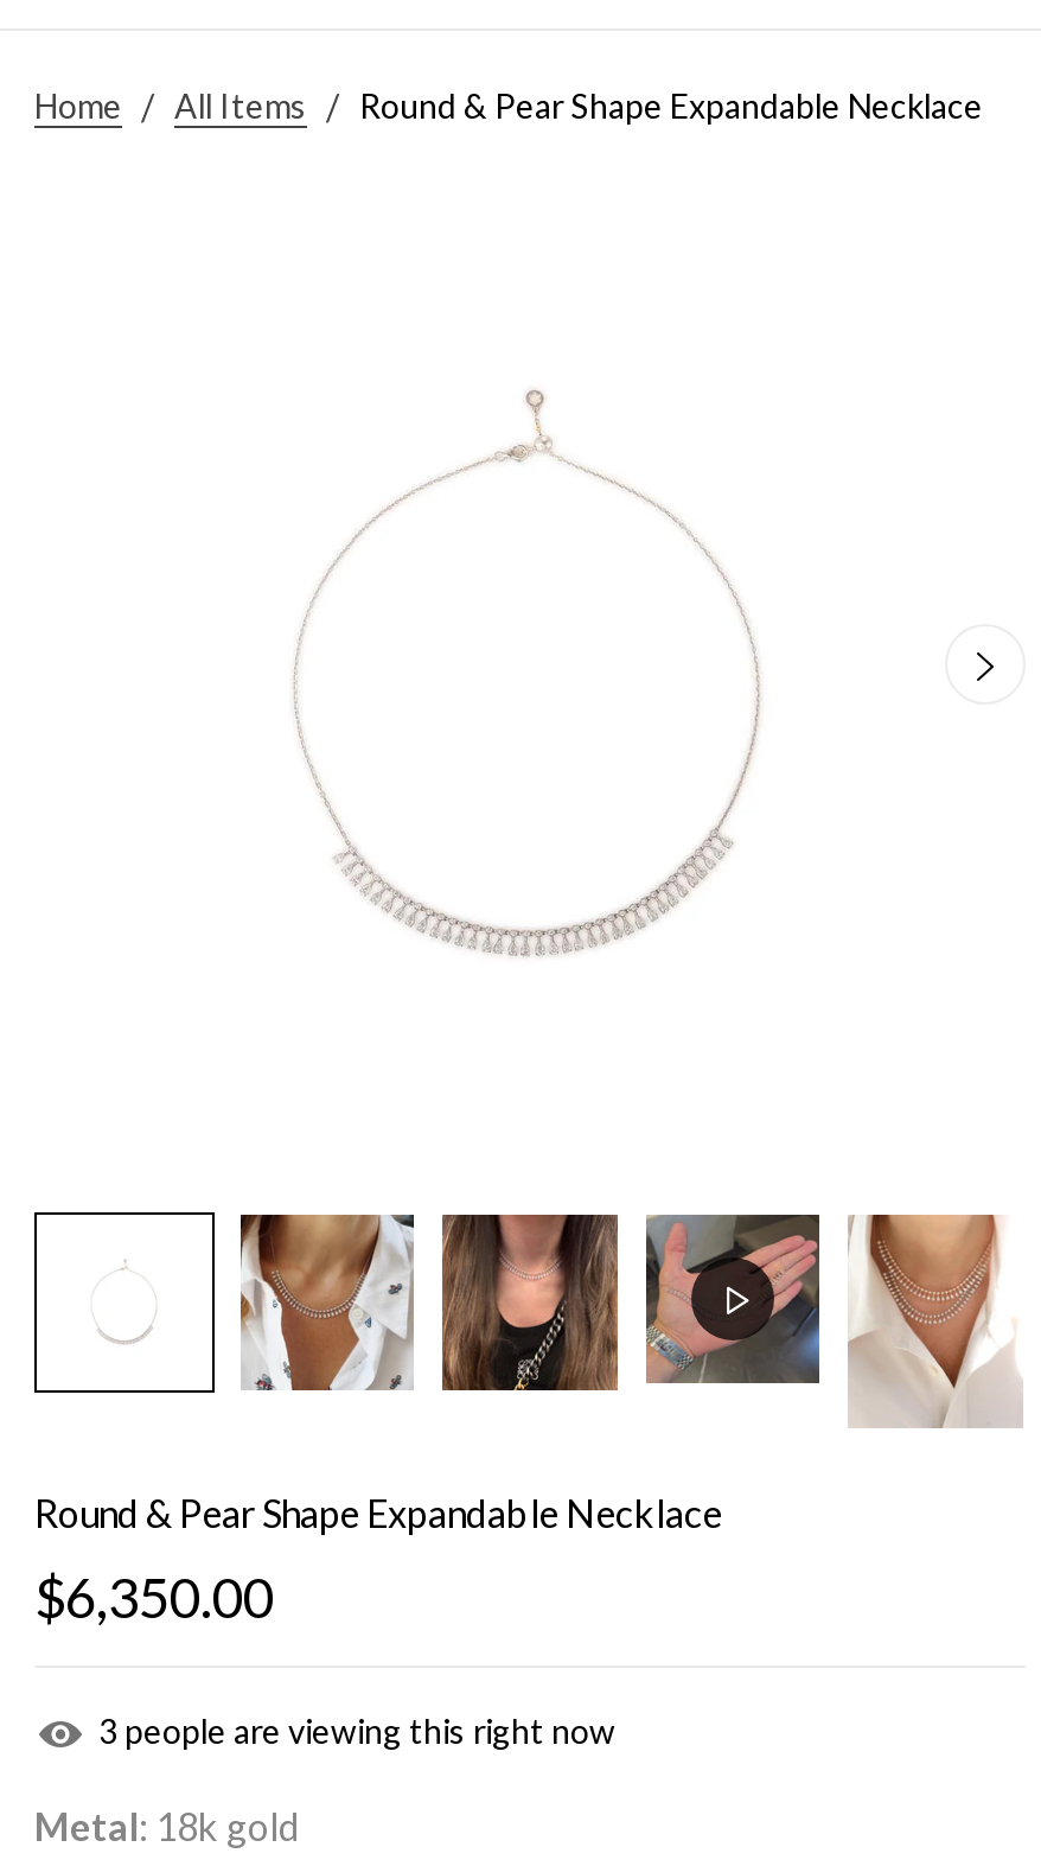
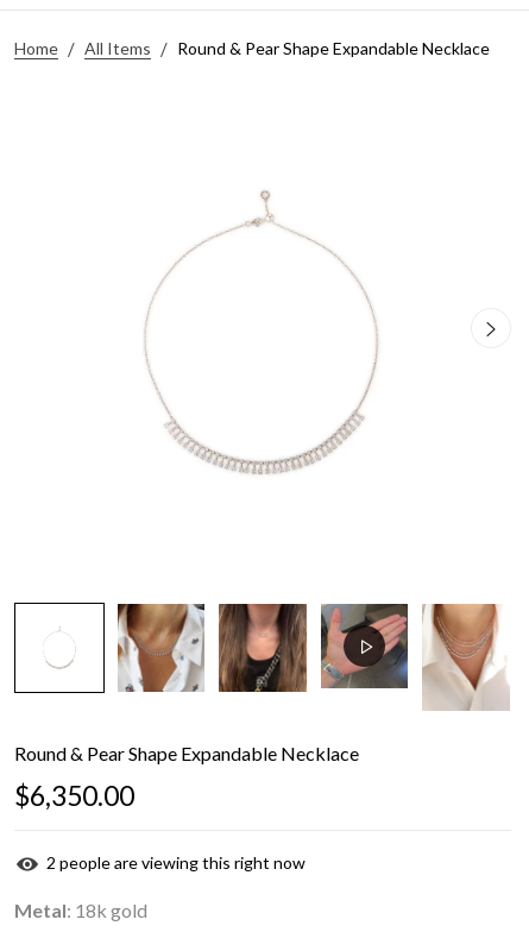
[98,1711,615,1752] 3 people are viewing this right now -> [46,853,306,873] 2 people are viewing this right now

